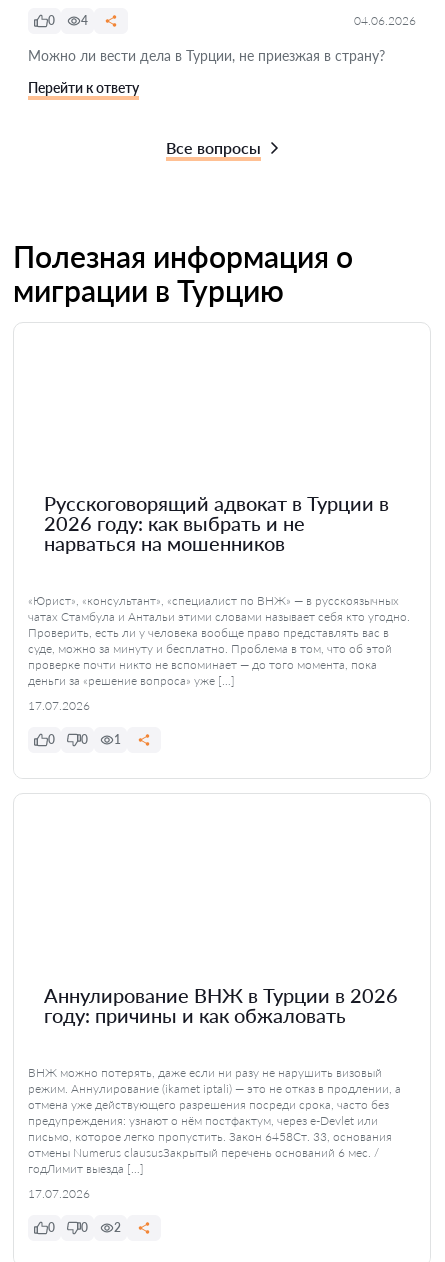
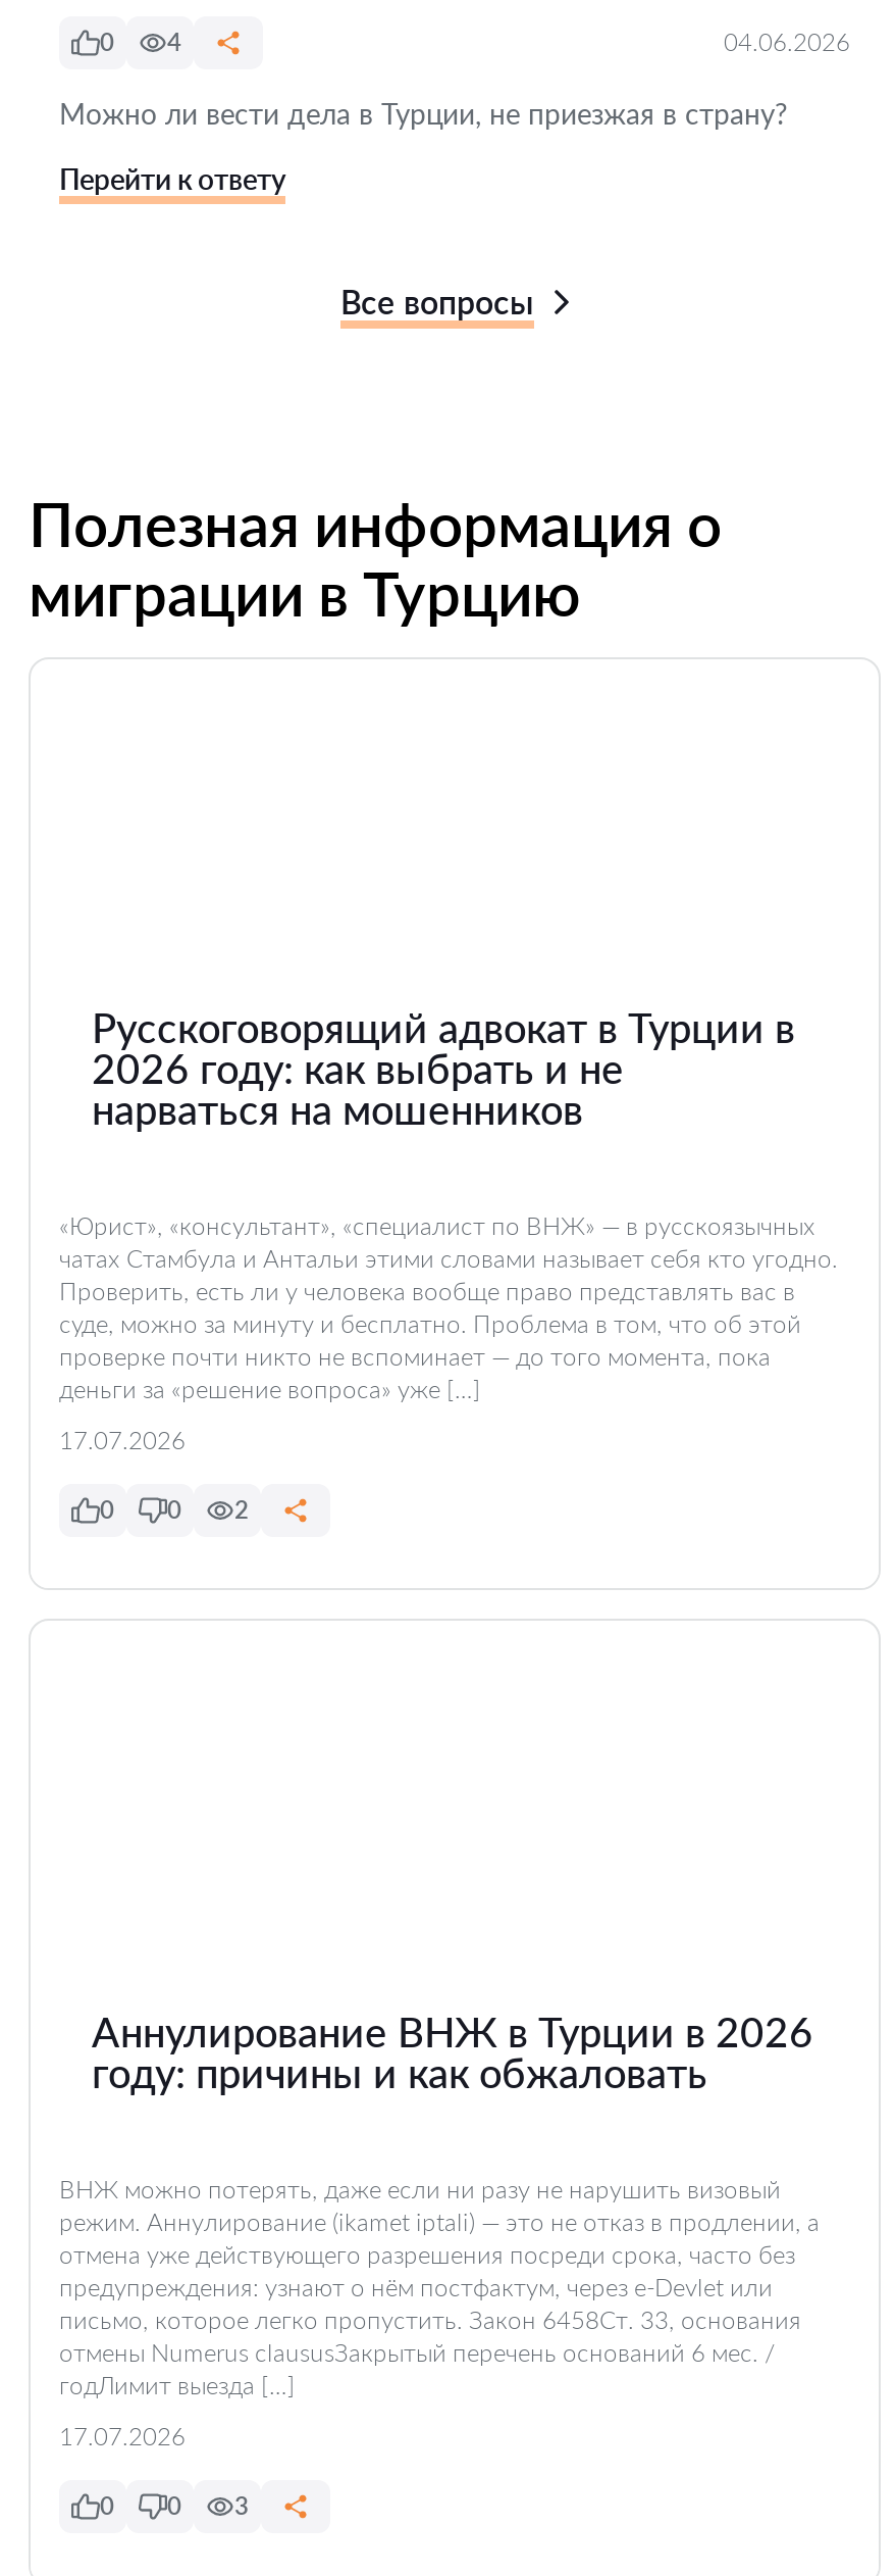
[114,732,121,747] 1 -> [234,1495,249,1526] 2
[114,1220,121,1235] 2 -> [234,2490,249,2520] 3

